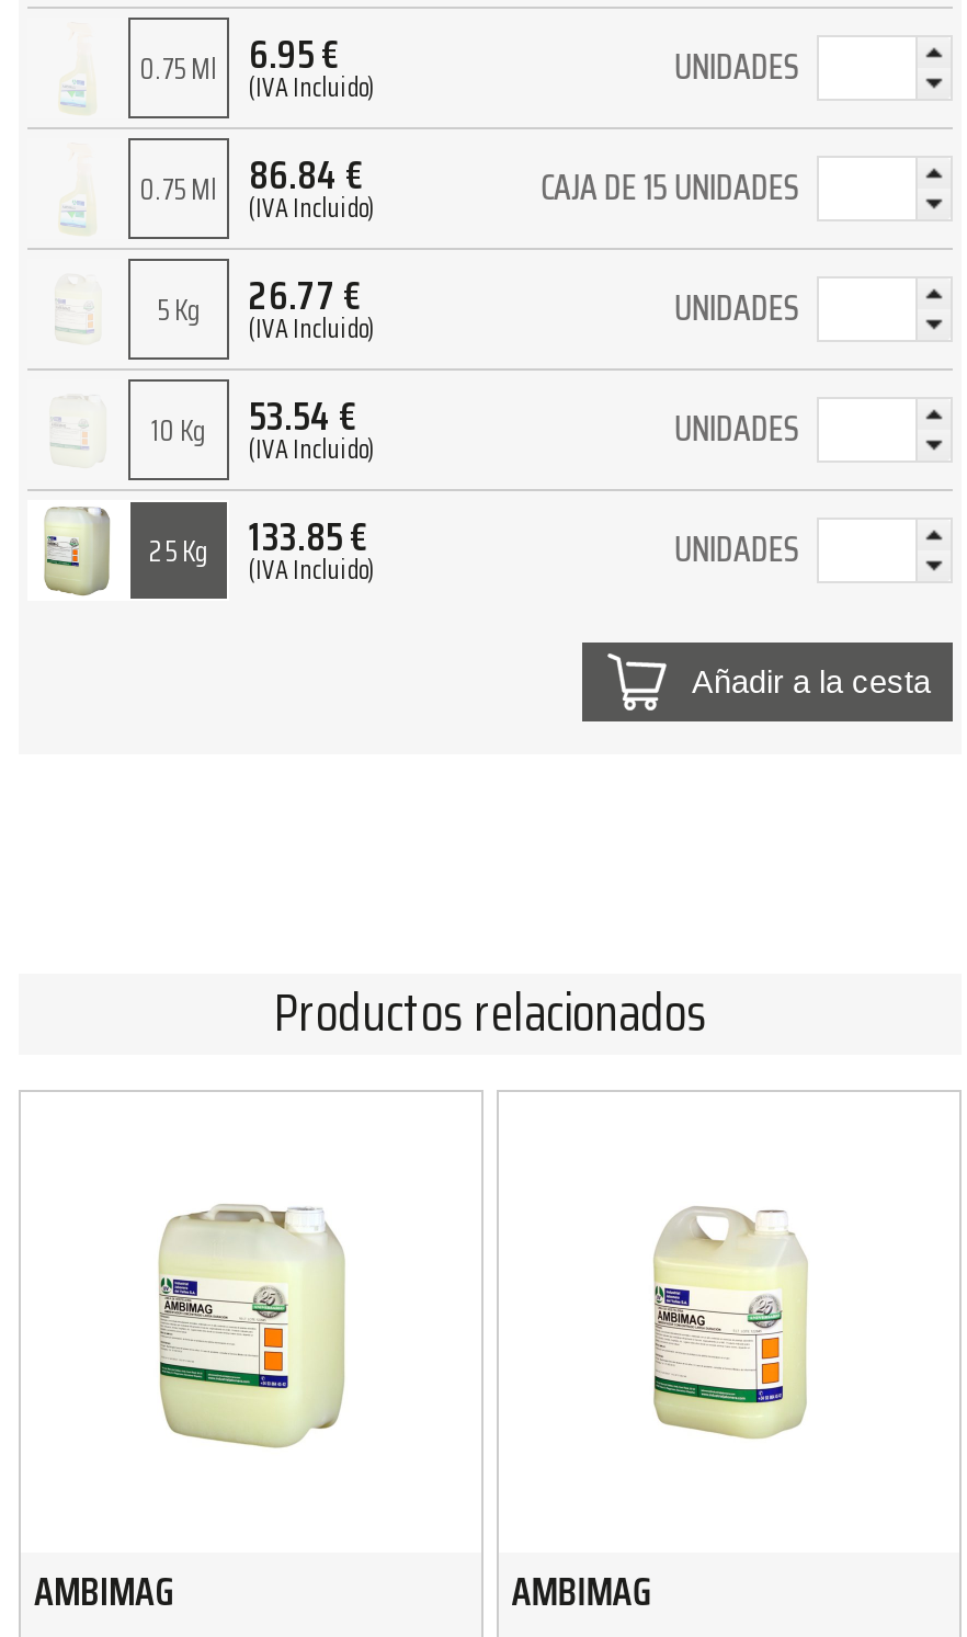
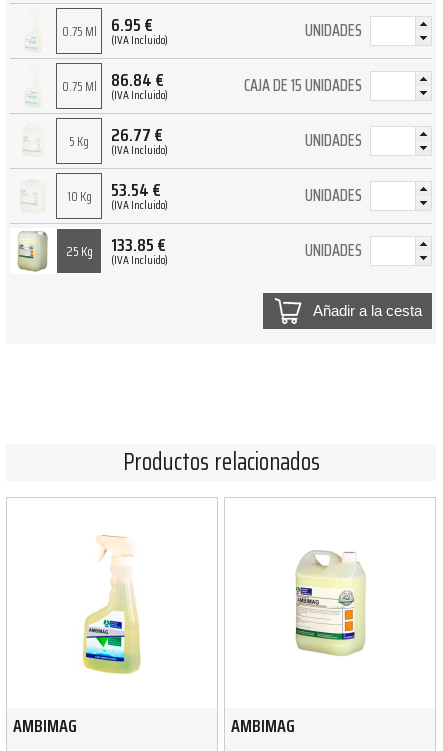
[157,1173,348,1478] [image] -> [70,534,155,675] [image]

